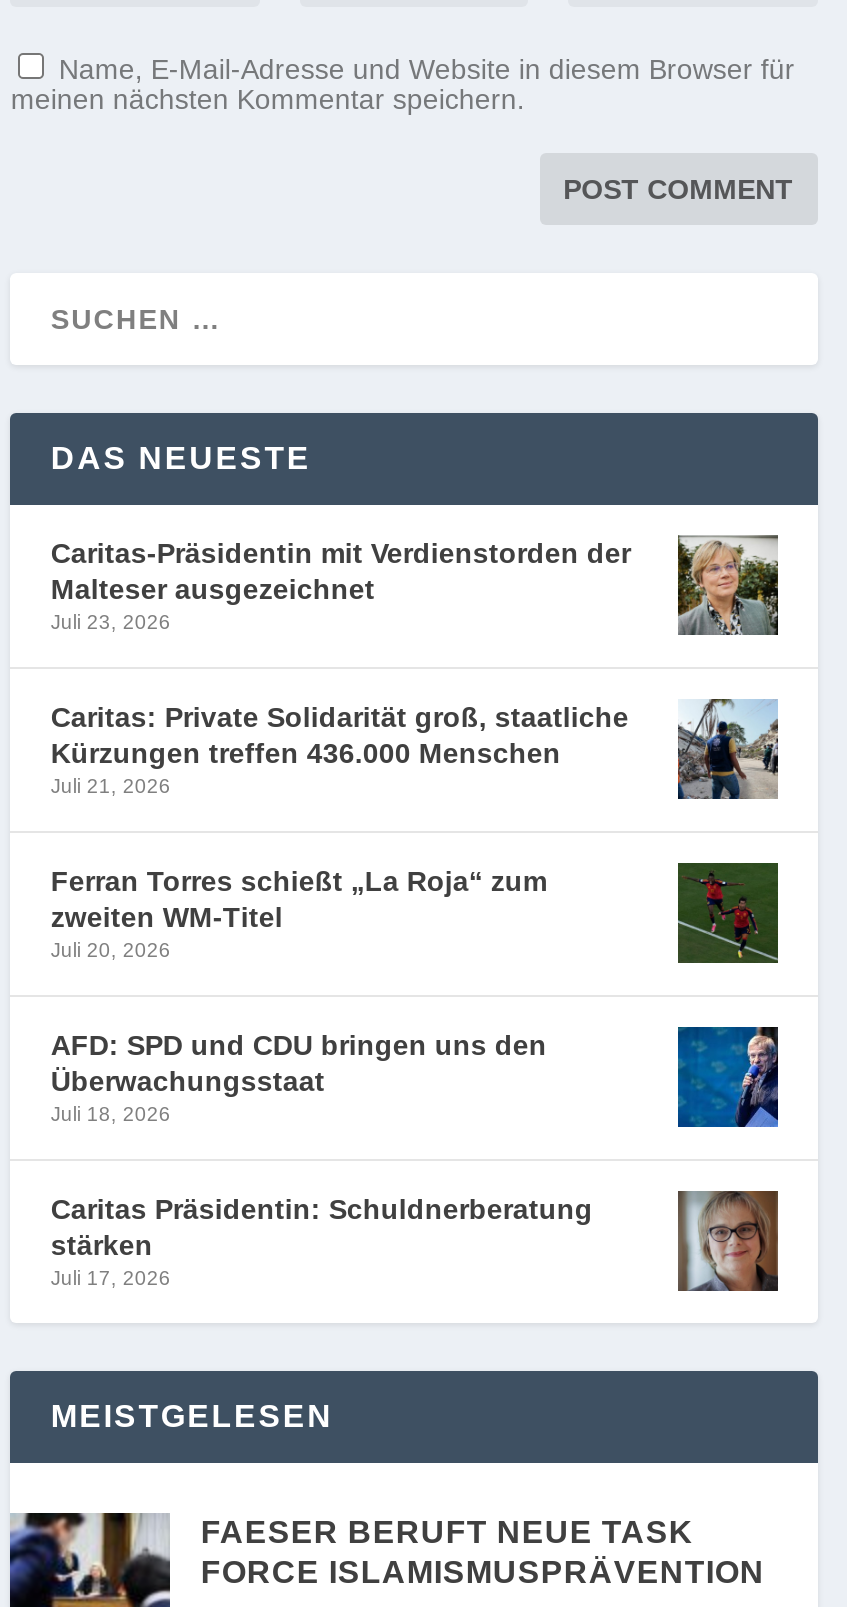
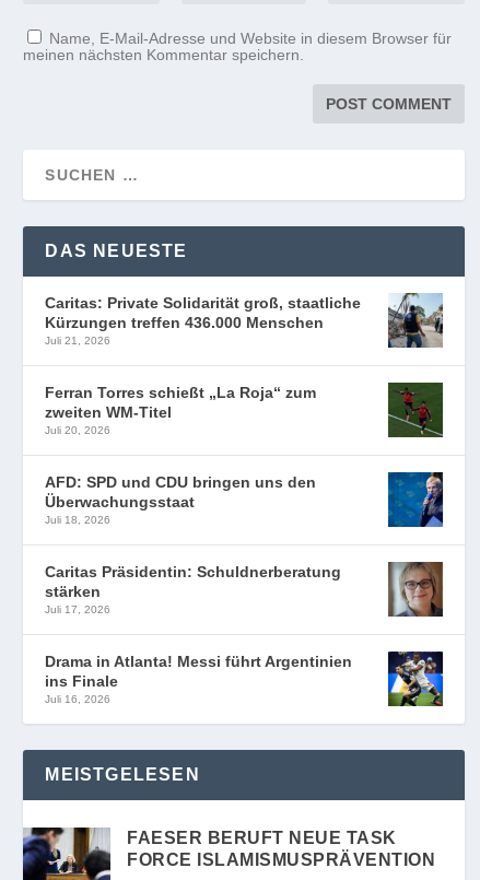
[51,535,778,637] [image] | Caritas-Präsidentin mit Verdienstorden der | Malteser ausgezeichnet | Juli 23, 2026 -> none
moved [51,695,782,1288] -> [45,292,445,616]: [image] | Caritas: Private Solidarität groß, staatliche | Kürzungen treffen 436.000 Menschen | ... | stärken | Juli 17, 2026
none -> [45,650,444,707] [image] | Drama in Atlanta! Messi führt Argentinien | ins Finale | Juli 16, 2026

